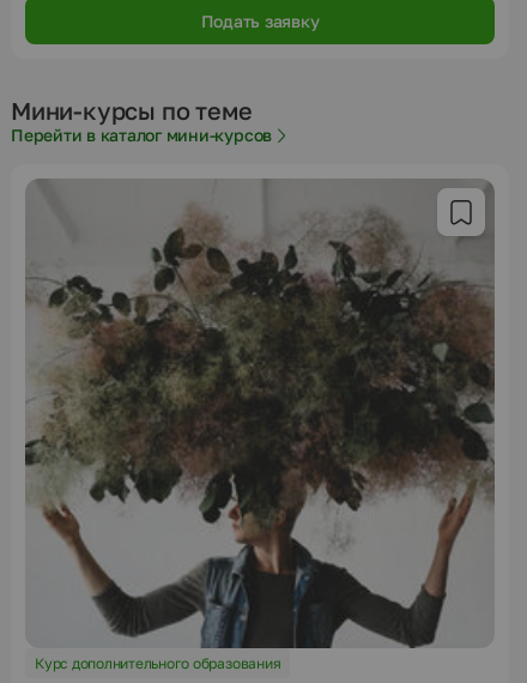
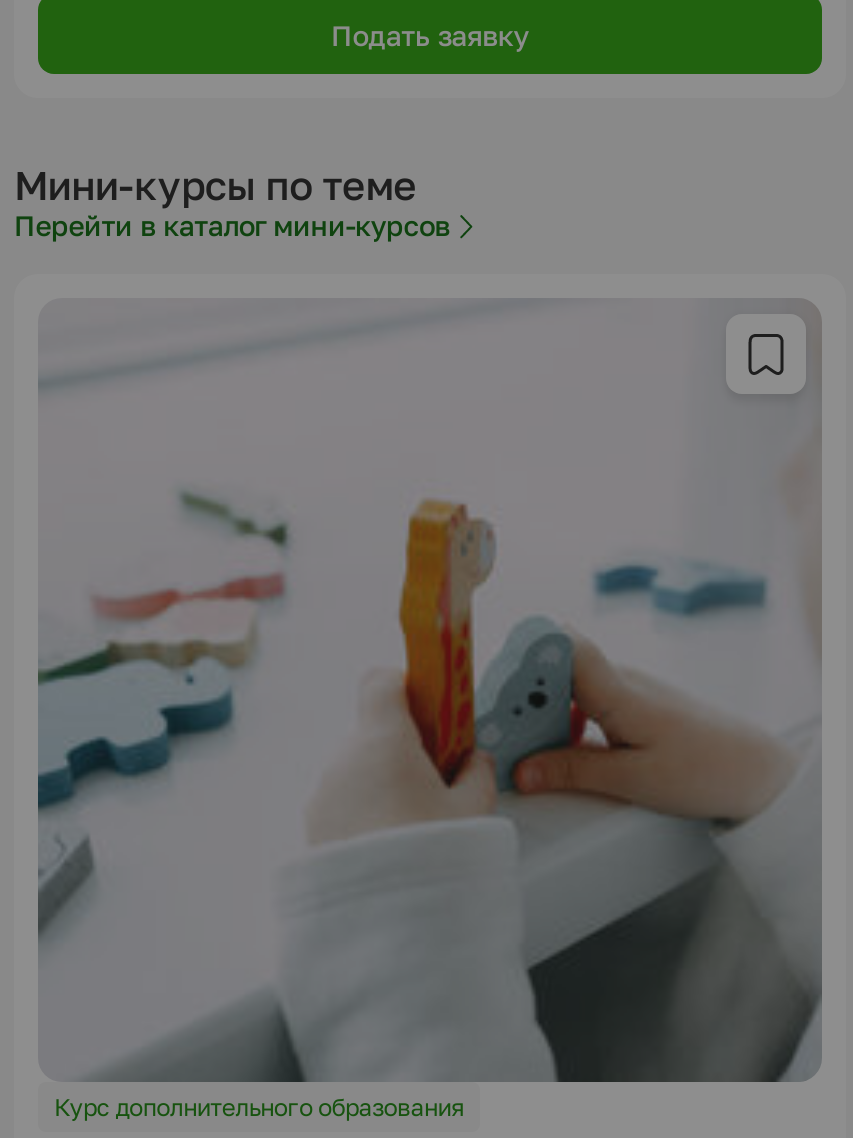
[24,179,495,649] [image] -> [36,300,822,1084] [image]

